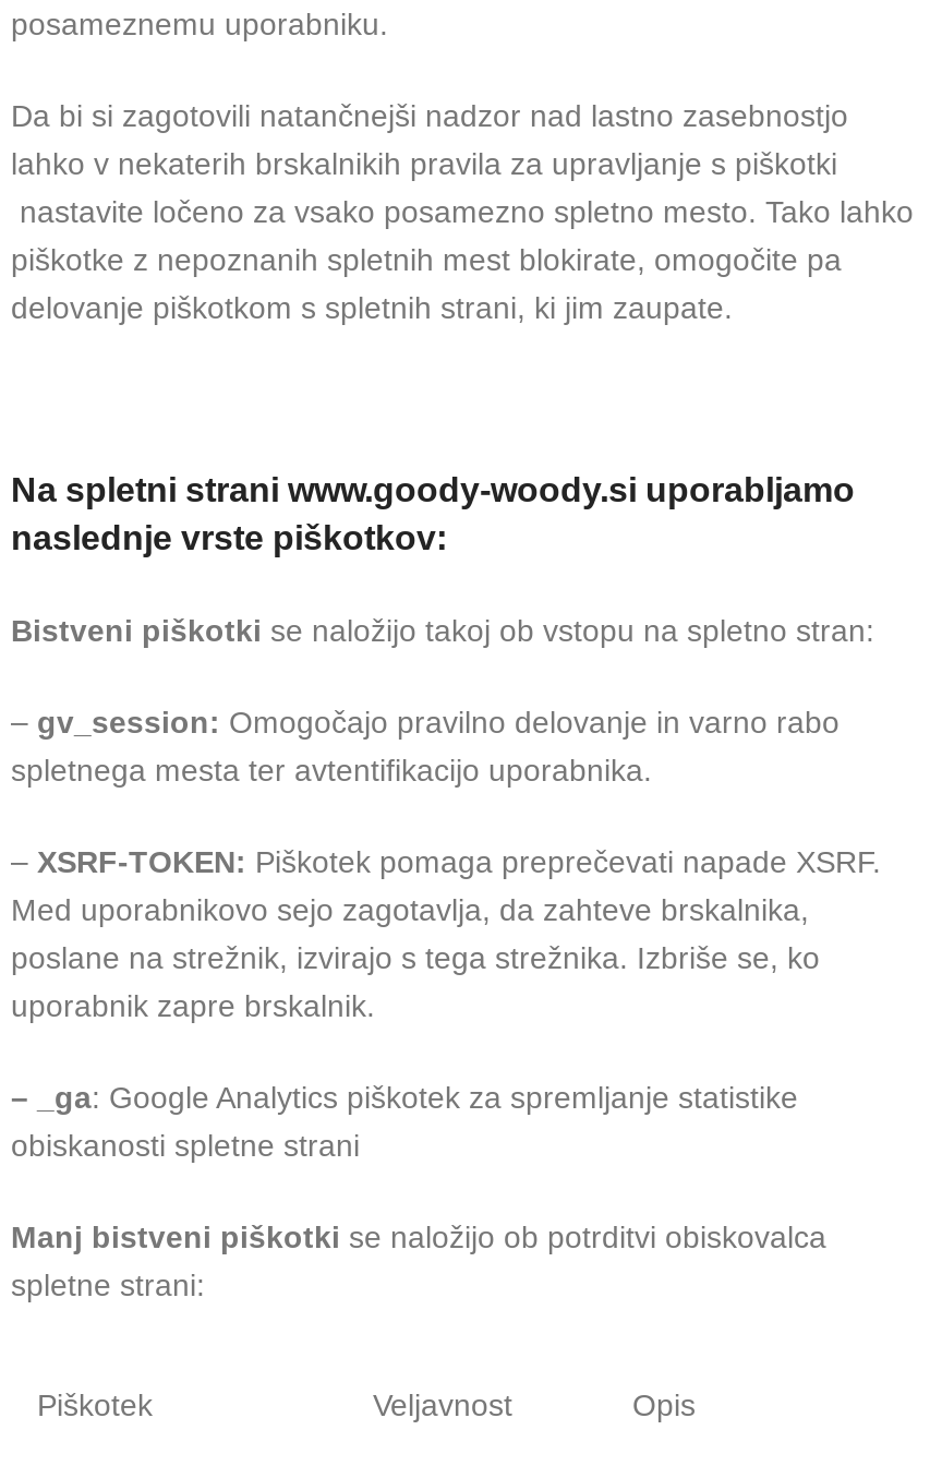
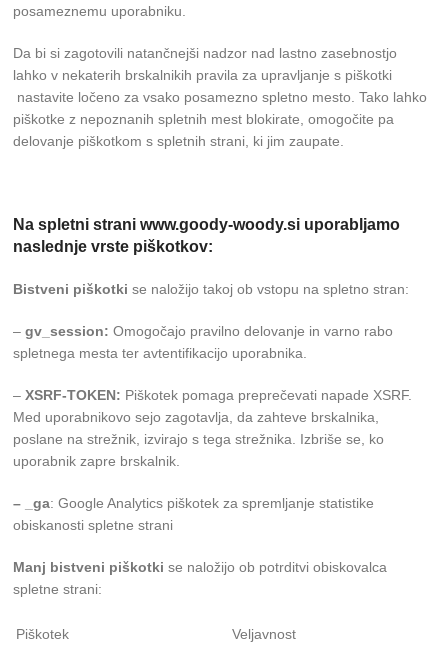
[632,1387,696,1422] Opis -> none

